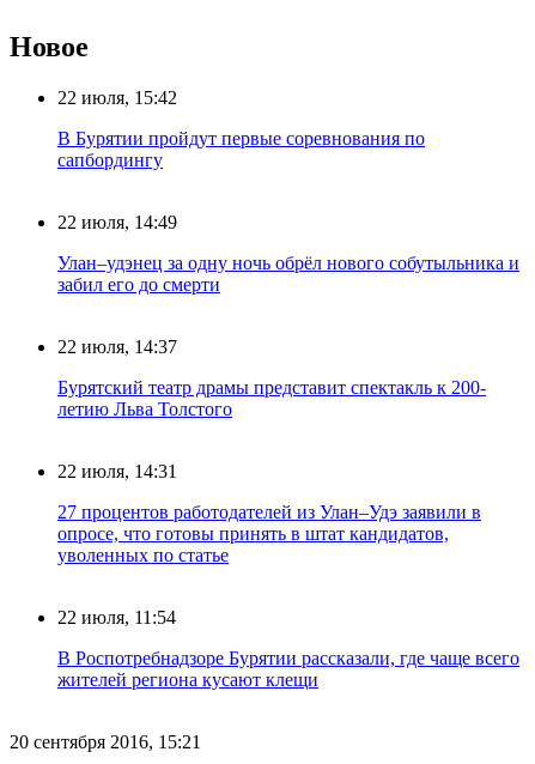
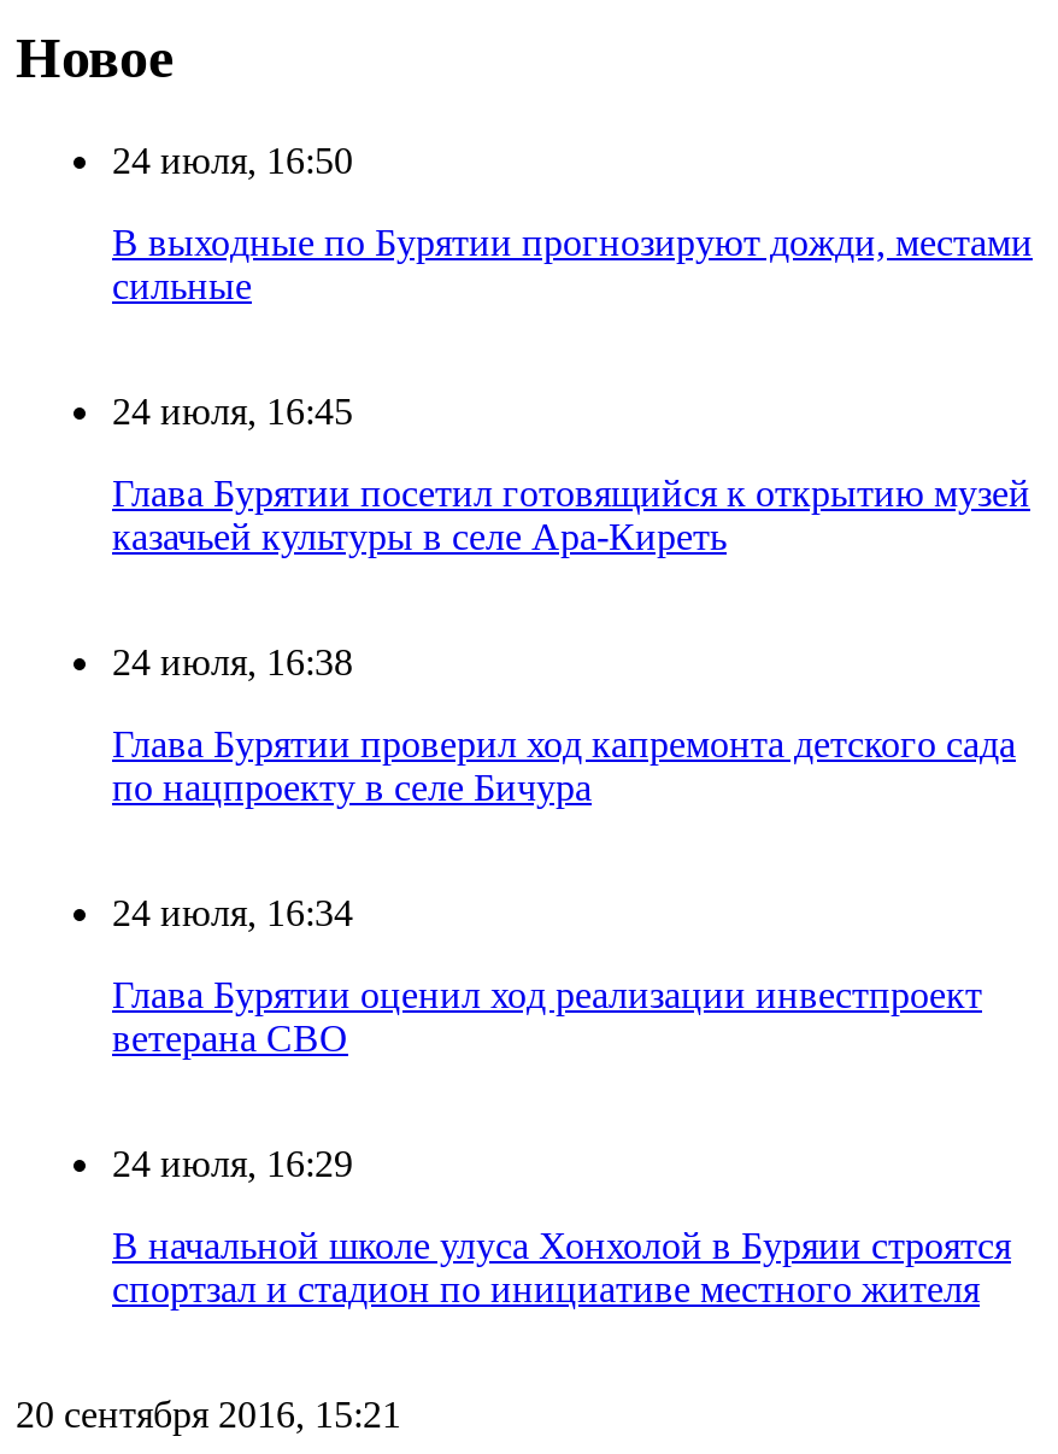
[57,88,177,108] 22 июля, 15:42 -> [112,140,353,181] 24 июля, 16:50
[57,128,425,170] В Бурятии пройдут первые соревнования по | сапбордингу -> [112,222,1033,307] В выходные по Бурятии прогнозируют дожди, местами | сильные
[57,212,177,233] 22 июля, 14:49 -> [112,391,353,432] 24 июля, 16:45
[57,253,519,295] Улан–удэнец за одну ночь обрёл нового собутыльника и | забил его до смерти -> [112,473,1030,557] Глава Бурятии посетил готовящийся к открытию музей | казачьей культуры в селе Ара-Киреть
[57,337,177,357] 22 июля, 14:37 -> [112,642,353,683] 24 июля, 16:38
[57,377,486,419] Бурятский театр драмы представит спектакль к 200- | летию Льва Толстого -> [112,724,1016,808] Глава Бурятии проверил ход капремонта детского сада | по нацпроекту в селе Бичура
[57,461,177,482] 22 июля, 14:31 -> [112,893,353,934] 24 июля, 16:34
[57,502,481,565] 27 процентов работодателей из Улан–Удэ заявили в | опросе, что готовы принять в штат кандидатов, | уволенных по статье -> [112,975,982,1059] Глава Бурятии оценил ход реализации инвестпроект | ветерана СВО
[57,607,176,628] 22 июля, 11:54 -> [112,1143,353,1184] 24 июля, 16:29
[57,648,519,690] В Роспотребнадзоре Бурятии рассказали, где чаще всего | жителей региона кусают клещи -> [112,1225,1011,1310] В начальной школе улуса Хонхолой в Буряии строятся | спортзал и стадион по инициативе местного жителя

